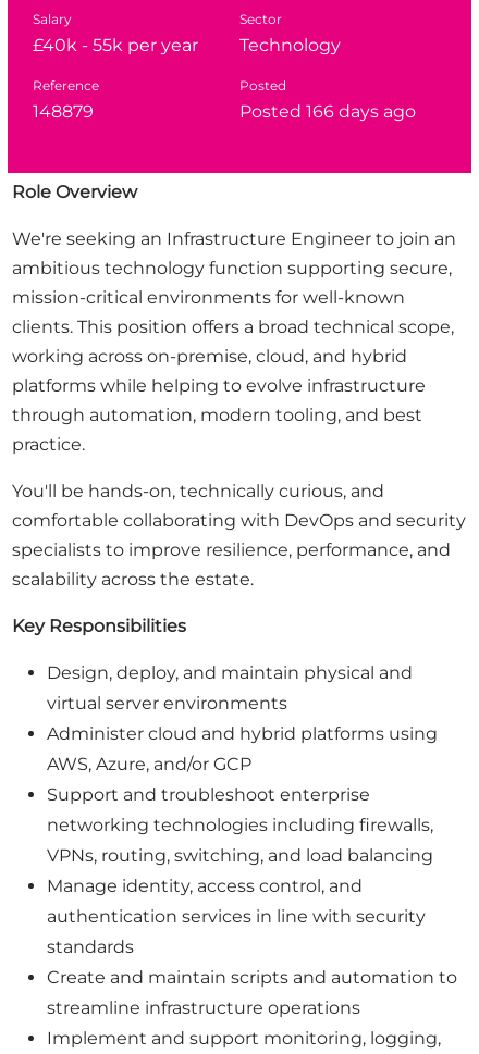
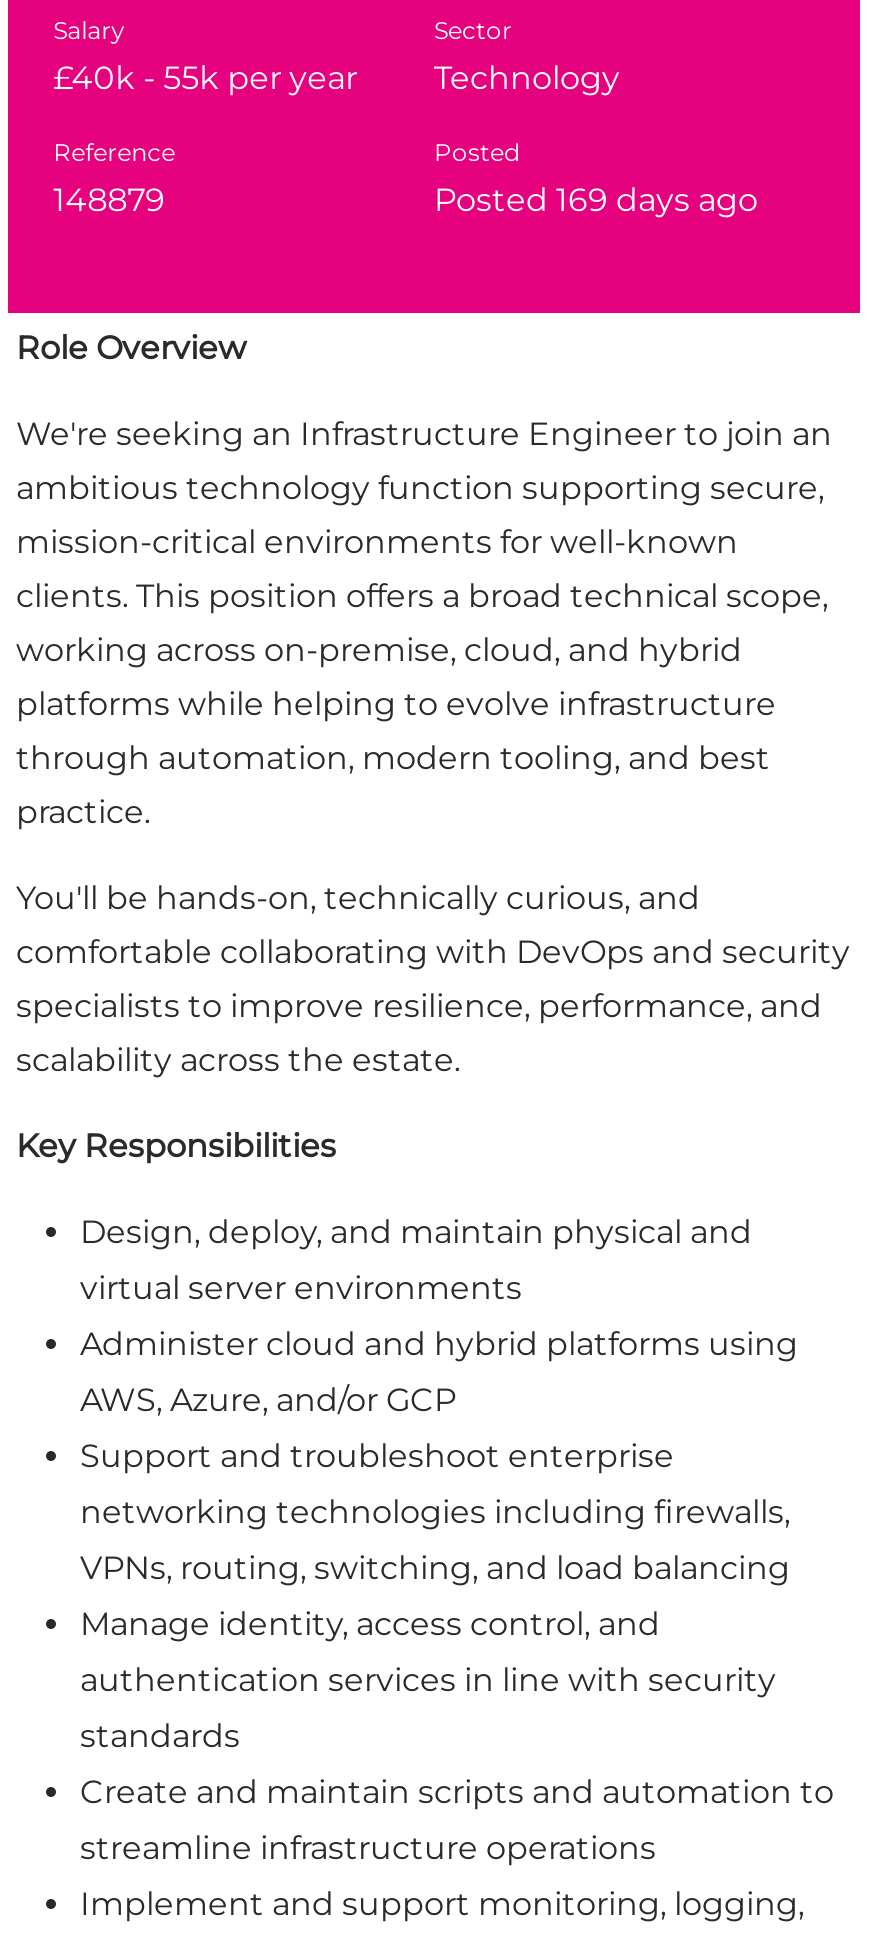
[239,101,416,122] Posted 166 days ago -> [434,182,758,220] Posted 169 days ago

